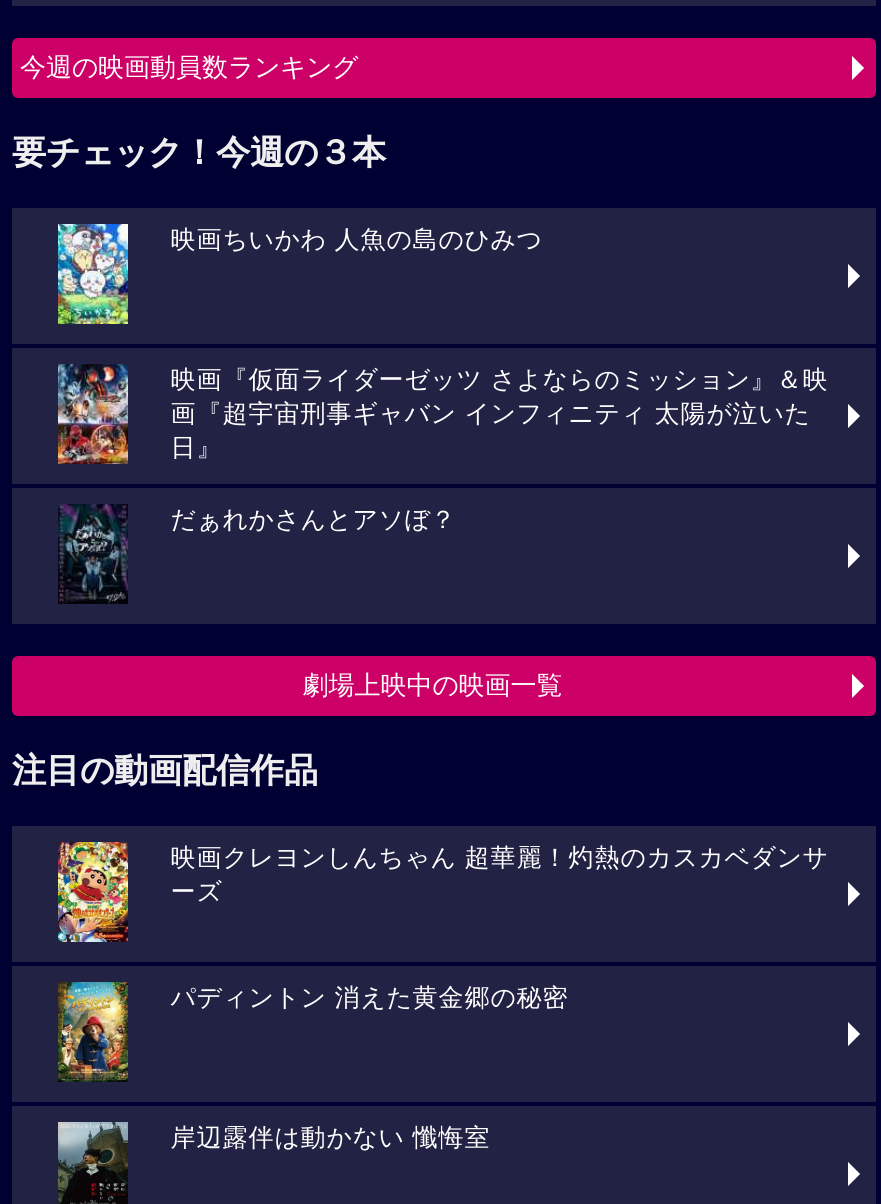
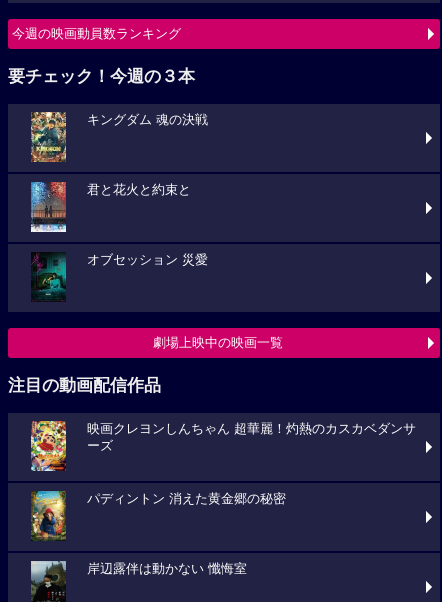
[56,222,543,326] [image] | 映画ちいかわ 人魚の島のひみつ -> [30,111,208,163] [image] | キングダム 魂の決戦
[56,364,829,464] [image] | 映画『仮面ライダーゼッツ さよならのミッション』＆映 | 画『超宇宙刑事ギャバン インフィニティ 太陽が泣いた | 日』 -> [30,181,191,233] [image] | 君と花火と約束と
[60,504,457,600] [image] | だぁれかさんとアソぼ？ -> [31,252,208,299] [image] | オブセッション 災愛

